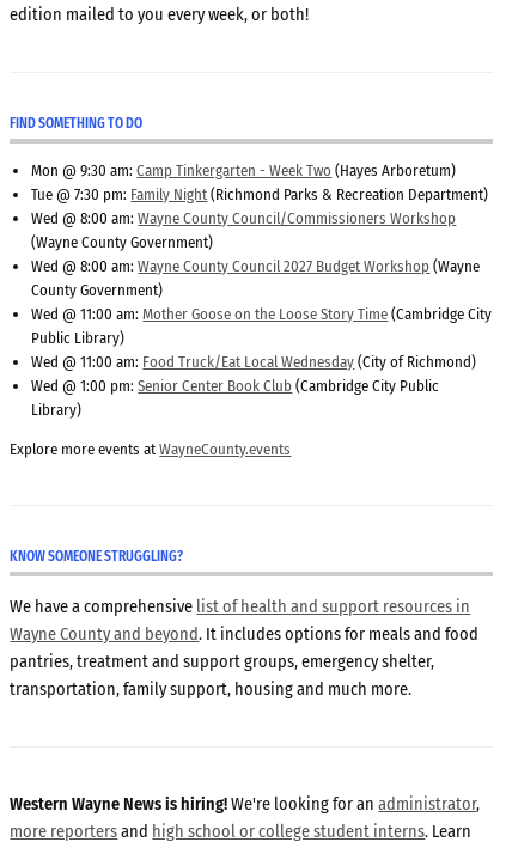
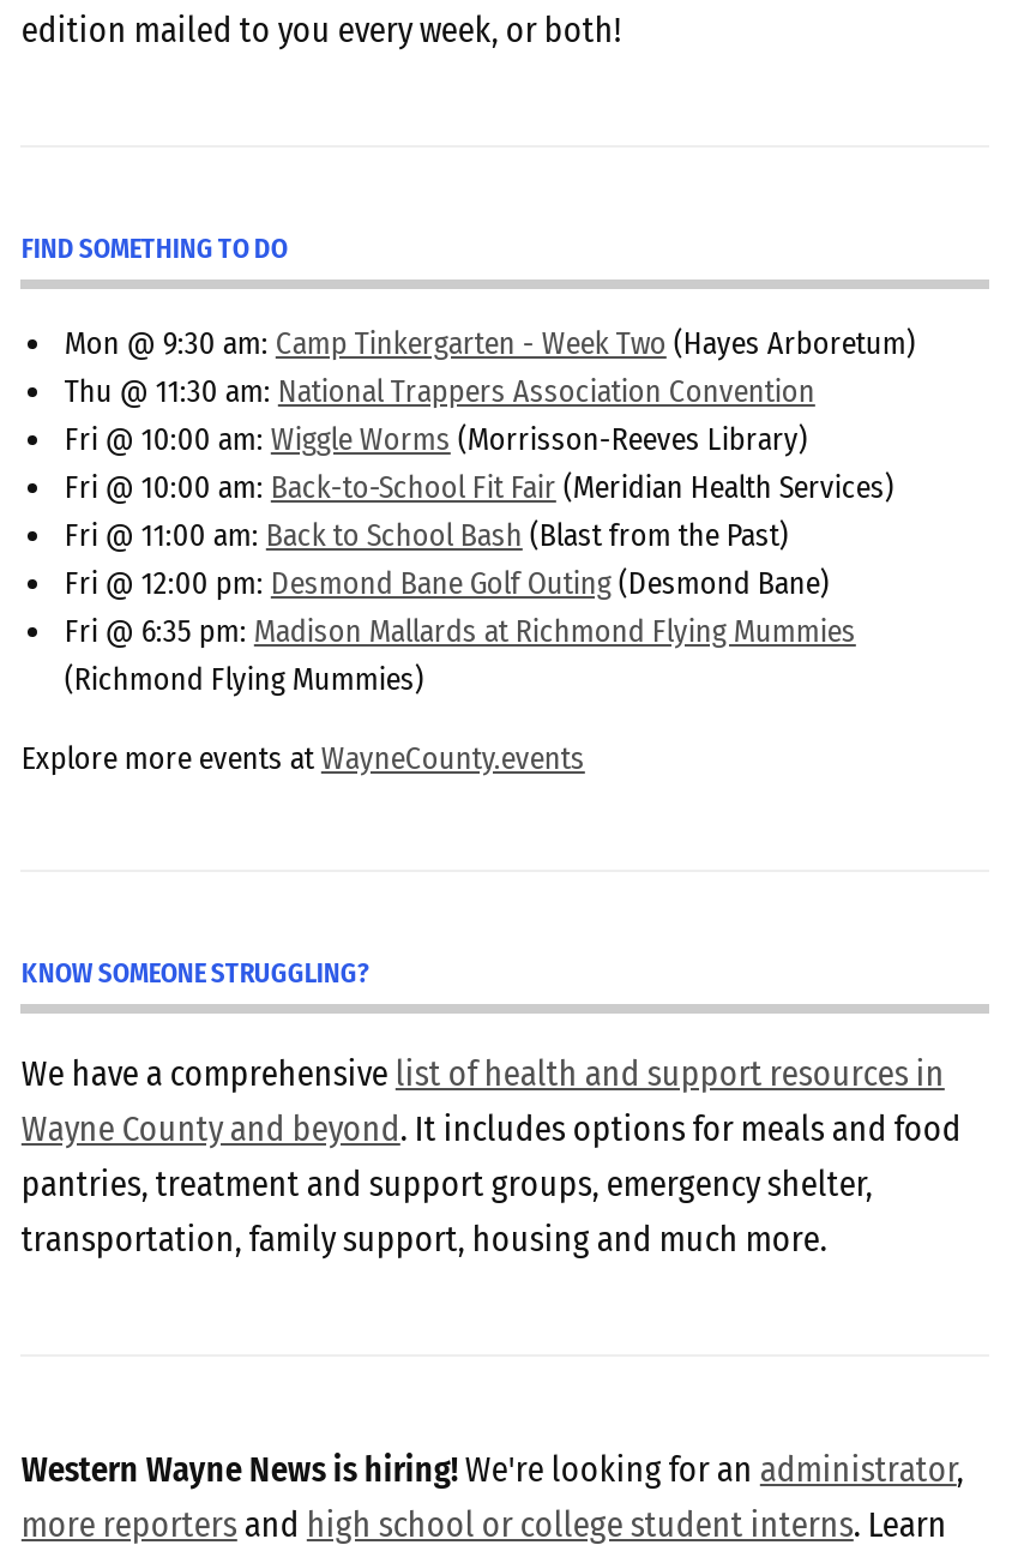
[32,186,492,419] Tue @ 7:30 pm: Family Night (Richmond Parks & Recreation Department) | Wed @ 8:00 am: Wayne County Council/Commissioners Workshop | (Wayne County Government) | Wed @ 8:00 am: Wayne County Council 2027 Budget Workshop (Wayne | County Government) | Wed @ 11:00 am: Mother Goose on the Loose Story Time (Cambridge City | Public Library) | Wed @ 11:00 am: Food Truck/Eat Local Wednesday (City of Richmond) | Wed @ 1:00 pm: Senior Center Book Club (Cambridge City Public | Library) -> [65,372,894,696] Thu @ 11:30 am: National Trappers Association Convention | Fri @ 10:00 am: Wiggle Worms (Morrisson-Reeves Library) | Fri @ 10:00 am: Back-to-School Fit Fair (Meridian Health Services) | Fri @ 11:00 am: Back to School Bash (Blast from the Past) | Fri @ 12:00 pm: Desmond Bane Golf Outing (Desmond Bane) | Fri @ 6:35 pm: Madison Mallards at Richmond Flying Mummies | (Richmond Flying Mummies)

